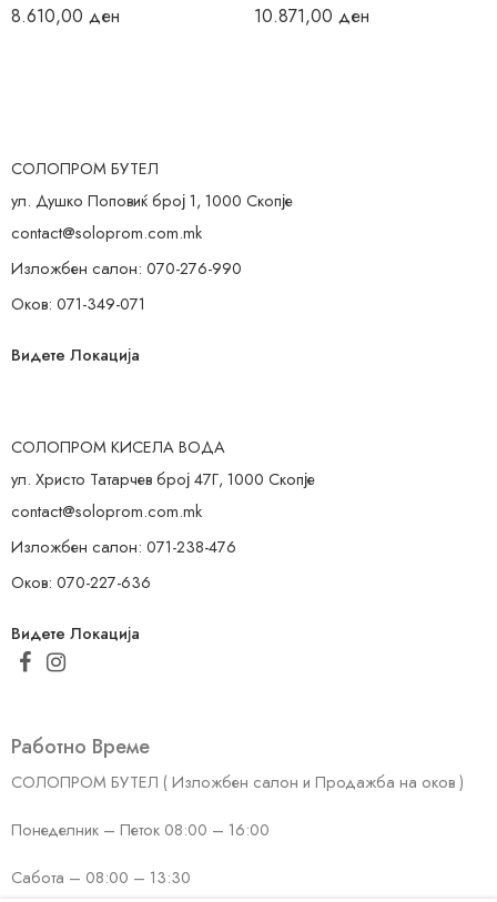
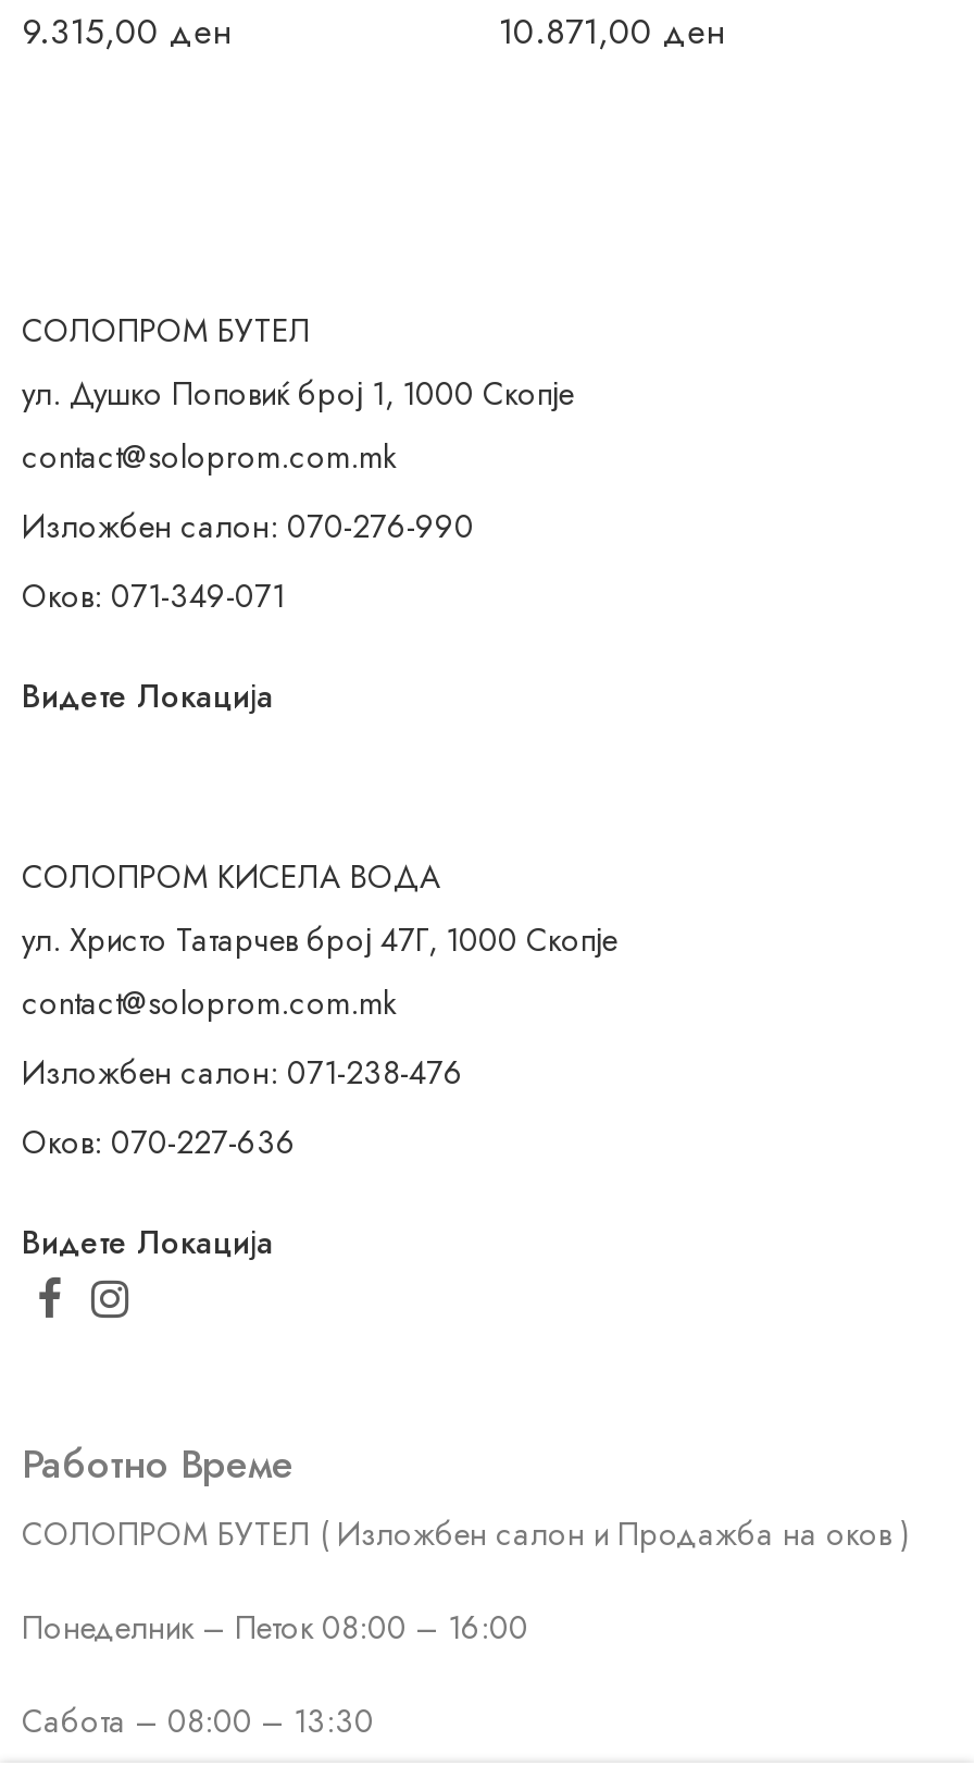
[11,3,120,29] 8.610,00 ден -> [22,7,230,57] 9.315,00 ден

